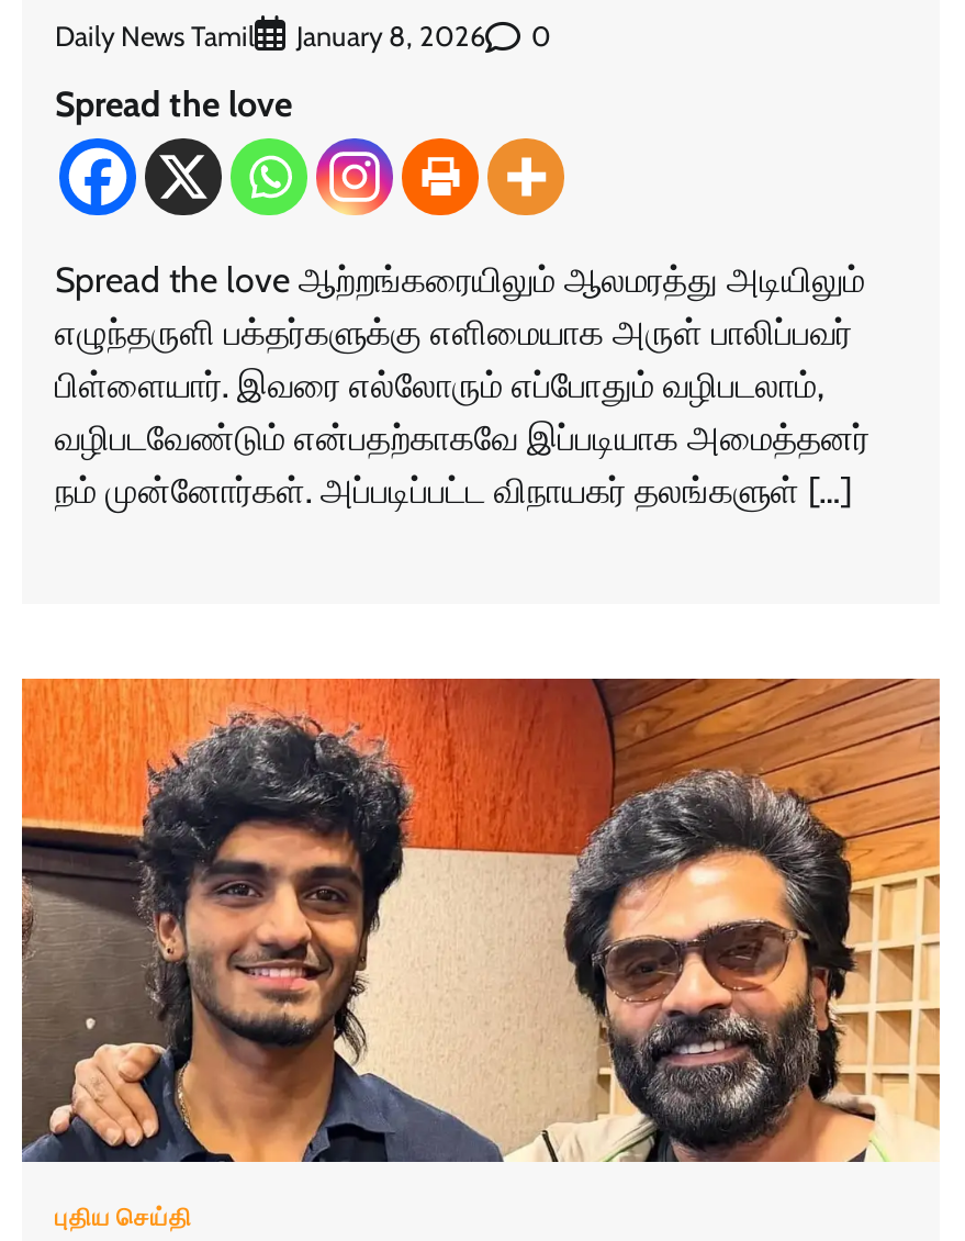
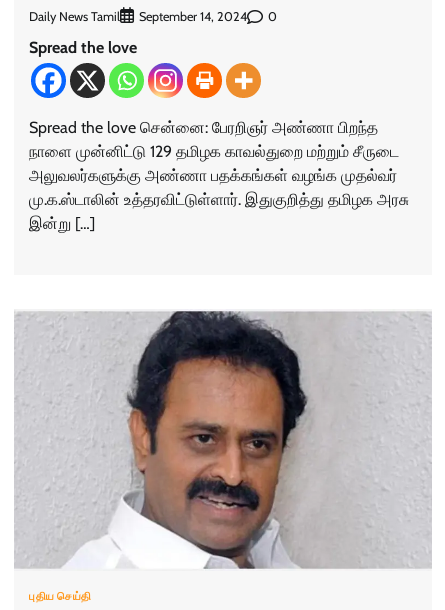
[296,20,485,53] January 8, 2026 -> [139,9,247,24] September 14, 2024
[55,260,869,512] Spread the love ஆற்றங்கரையிலும் ஆலமரத்து அடியிலும் | எழுந்தருளி பக்தர்களுக்கு எளிமையாக அருள் பாலிப்பவர் | பிள்ளையார். இவரை எல்லோரும் எப்போதும் வழிபடலாம், | வழிபடவேண்டும் என்பதற்காகவே இப்படியாக அமைத்தனர் | நம் முன்னோர்கள். அப்படிப்பட்ட விநாயகர் தலங்களுள் […] -> [29,118,409,233] Spread the love சென்னை: பேரறிஞர் அண்ணா பிறந்த | நாளை முன்னிட்டு 129 தமிழக காவல்துறை மற்றும் சீருடை | அலுவலர்களுக்கு அண்ணா பதக்கங்கள் வழங்க முதல்வர் | மு.க.ஸ்டாலின் உத்தரவிட்டுள்ளார். இதுகுறித்து தமிழக அரசு | இன்று […]
[20,677,942,1164] [image] -> [14,310,432,570] [image]

